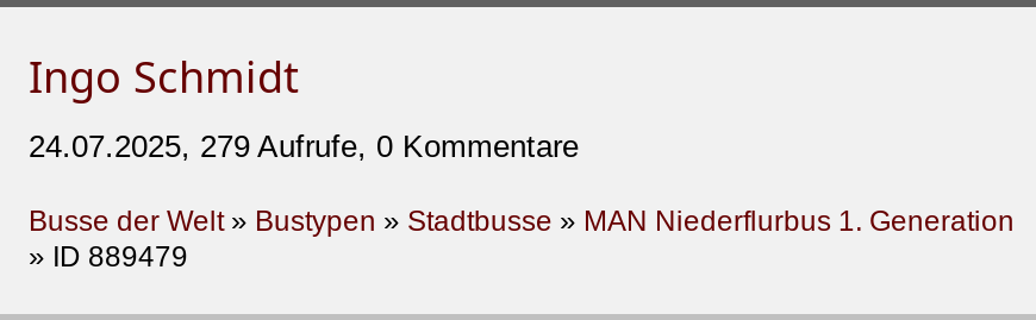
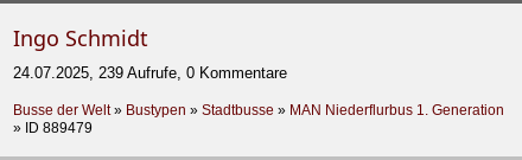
[29,129,579,165] 24.07.2025, 279 Aufrufe, 0 Kommentare -> [13,64,287,82] 24.07.2025, 239 Aufrufe, 0 Kommentare

